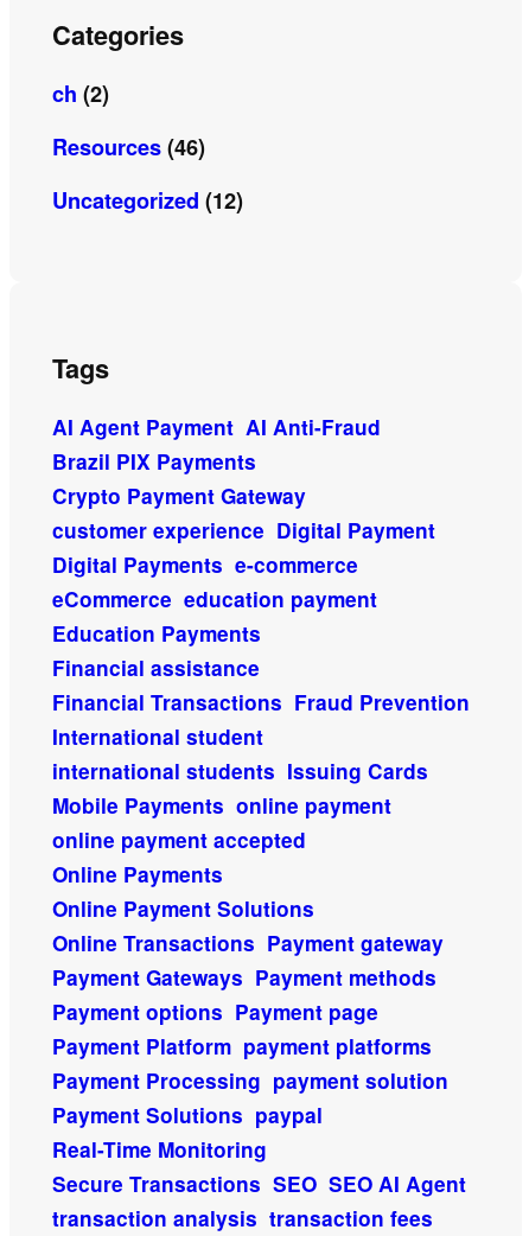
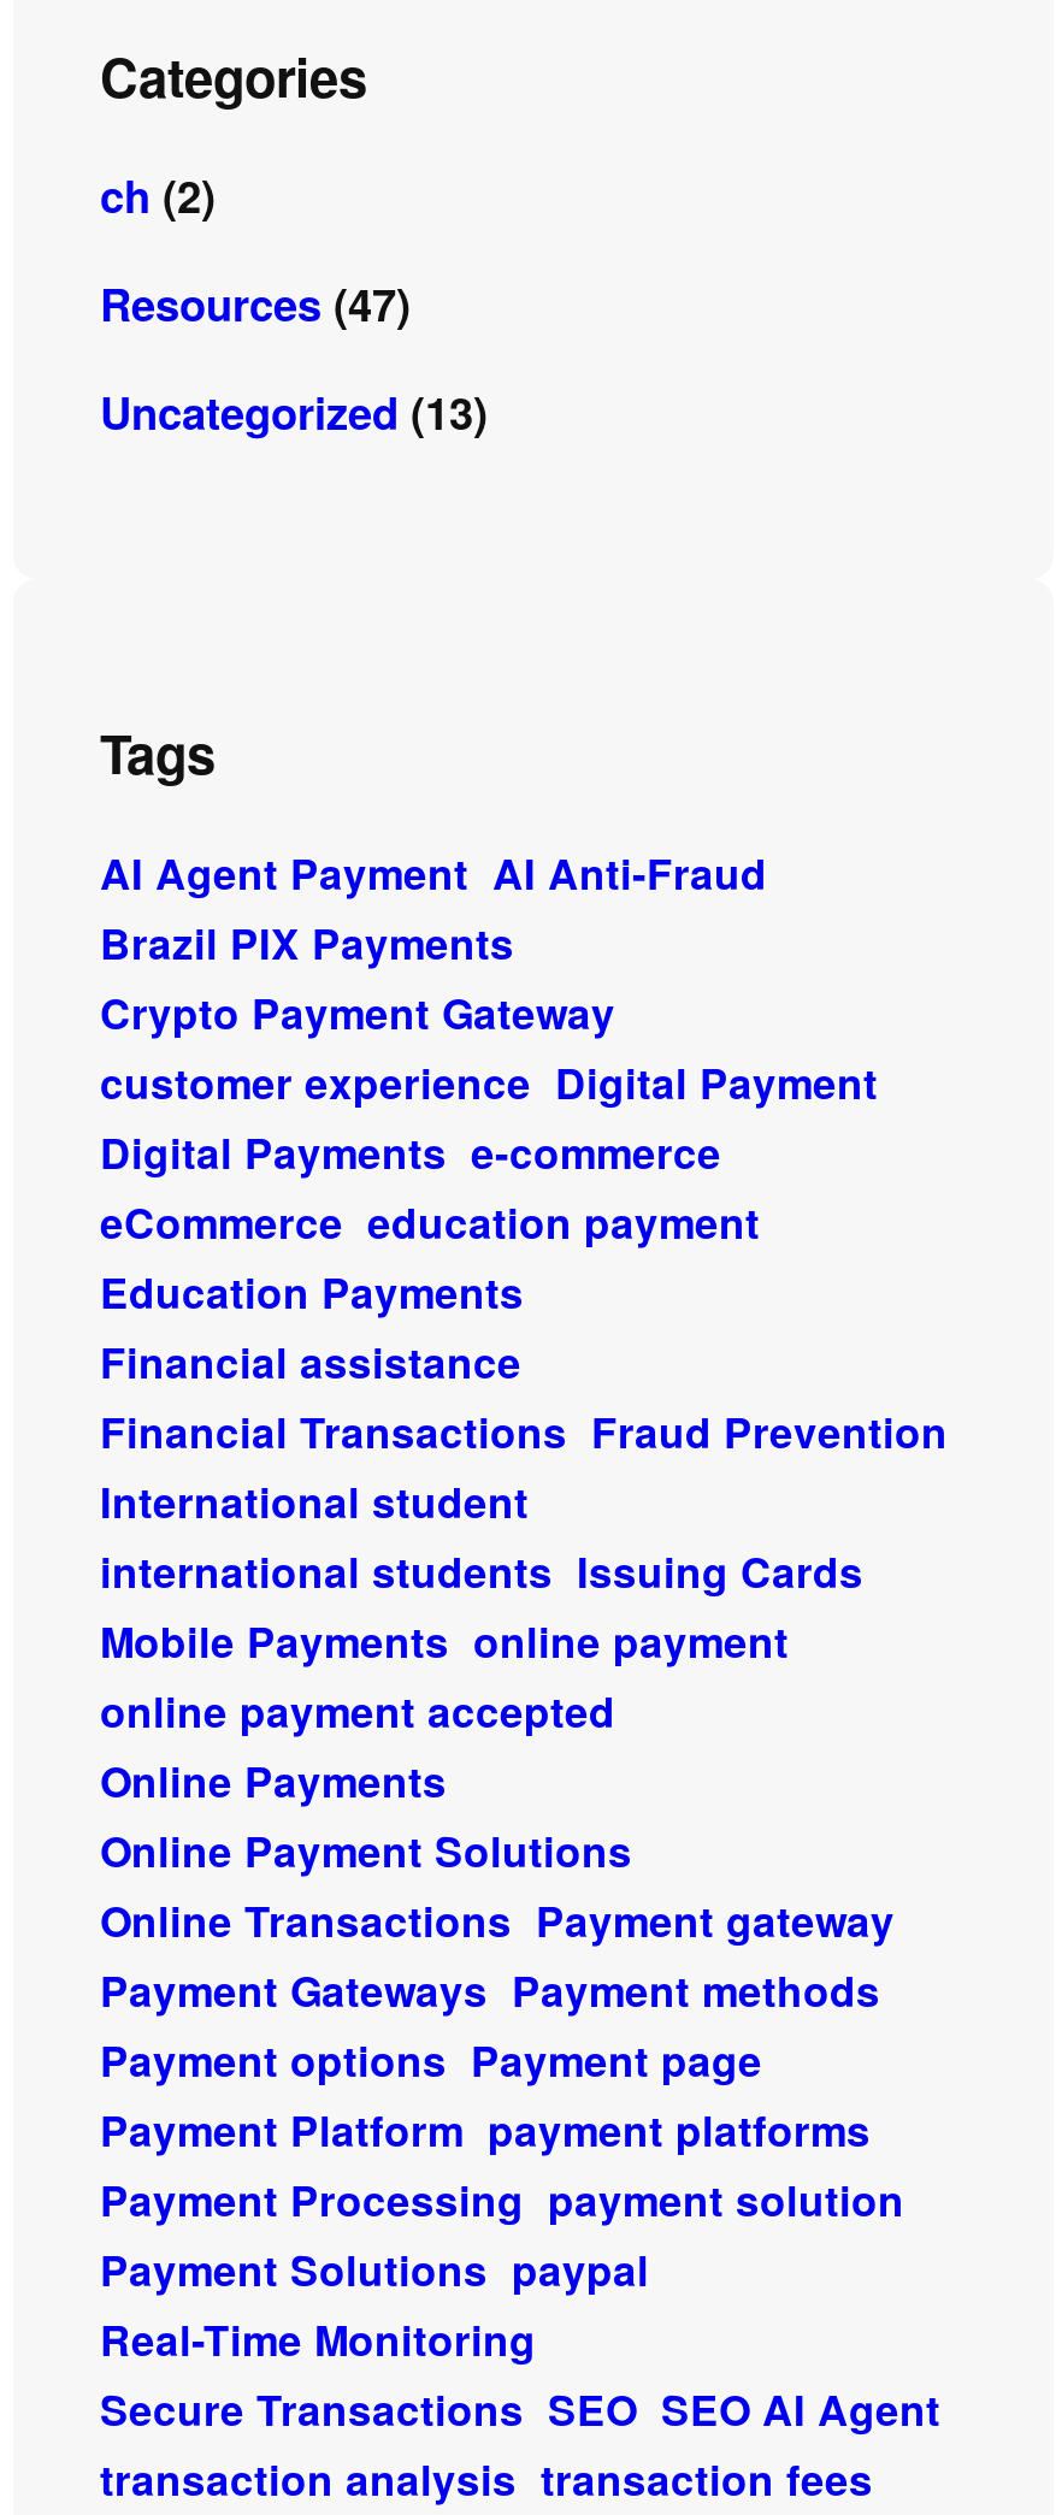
[52,132,205,163] Resources (46) -> [100,274,411,336] Resources (47)
[52,185,243,216] Uncategorized (12) -> [100,382,488,445] Uncategorized (13)

